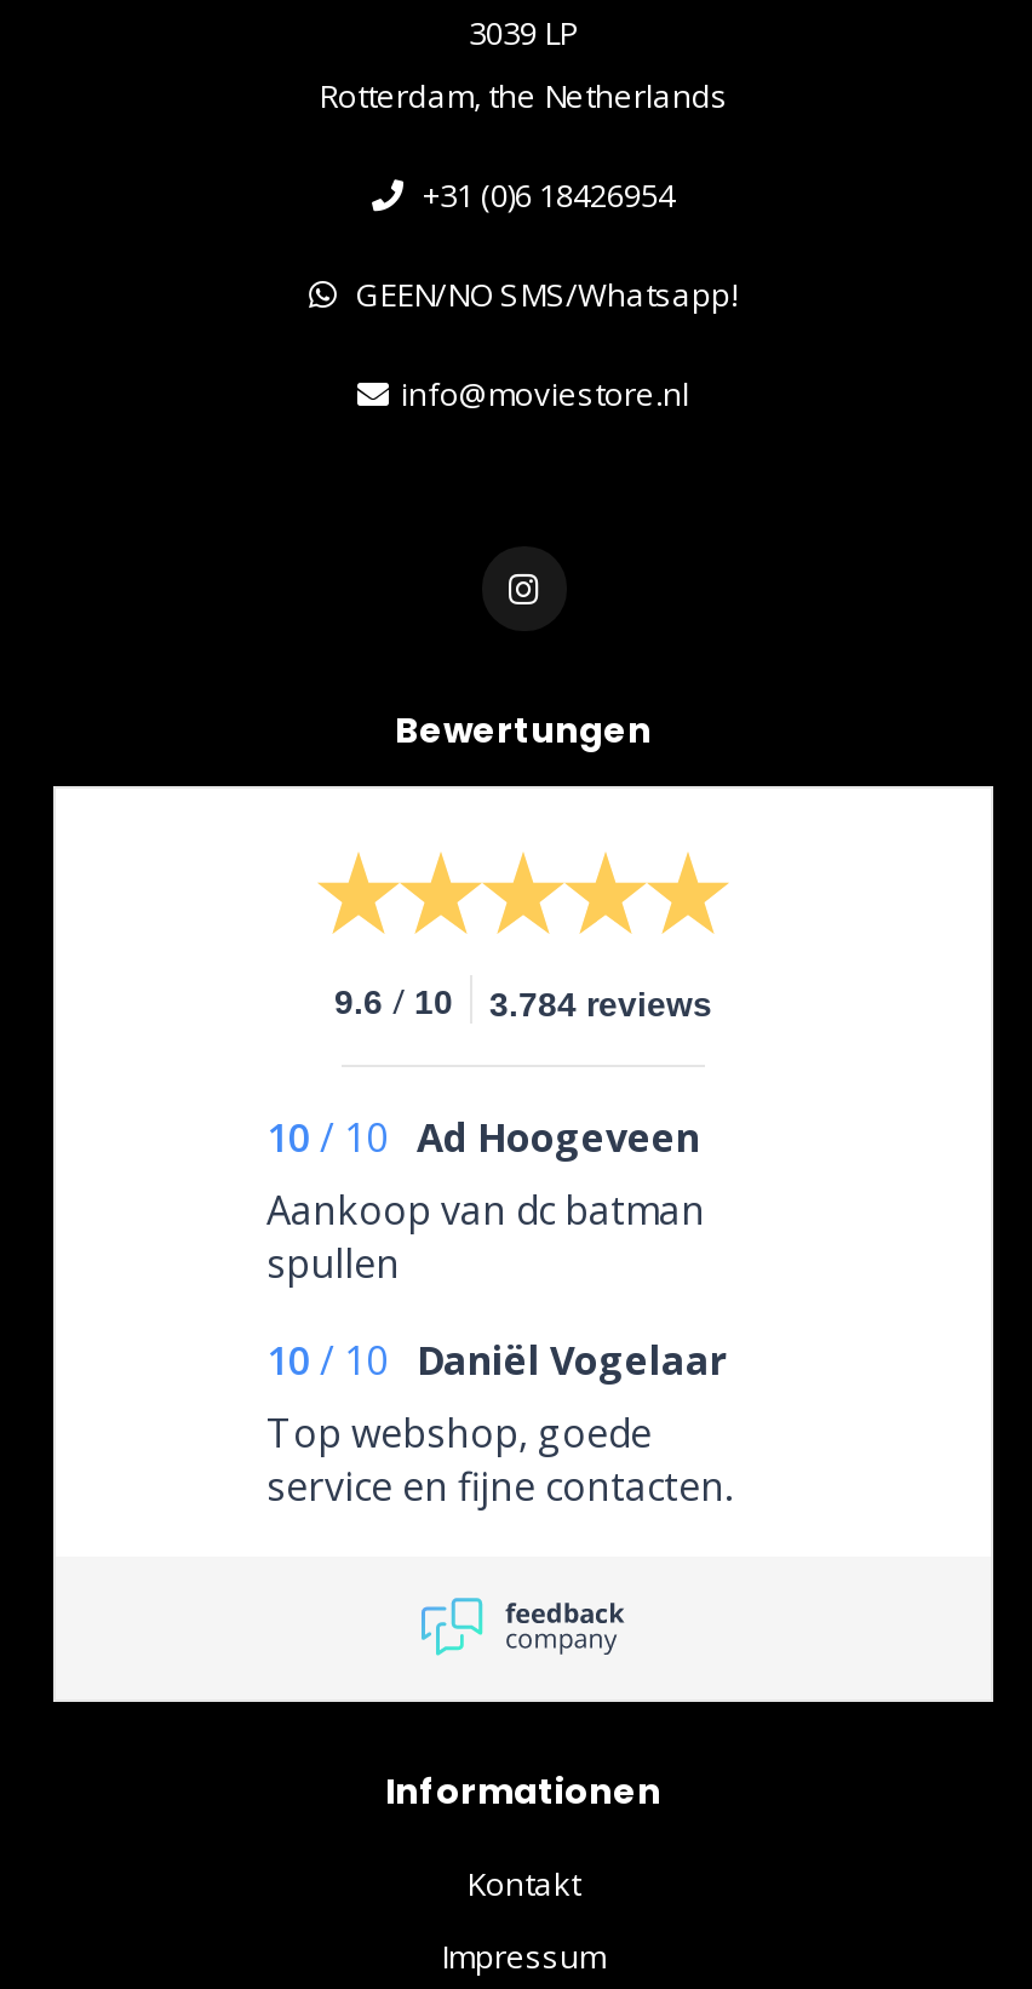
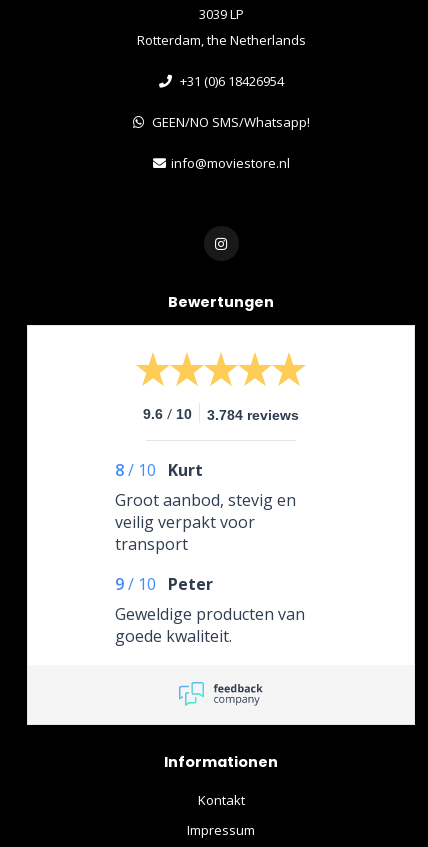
[266,1110,705,1290] 10 / 10 Ad Hoogeveen | Aankoop van dc batman | spullen -> [115,459,296,555] 8 / 10 Kurt | Groot aanbod, stevig en | veilig verpakt voor | transport
[266,1333,732,1512] 10 / 10 Daniël Vogelaar | Top webshop, goede | service en fijne contacten. -> [115,573,305,647] 9 / 10 Peter | Geweldige producten van | goede kwaliteit.

